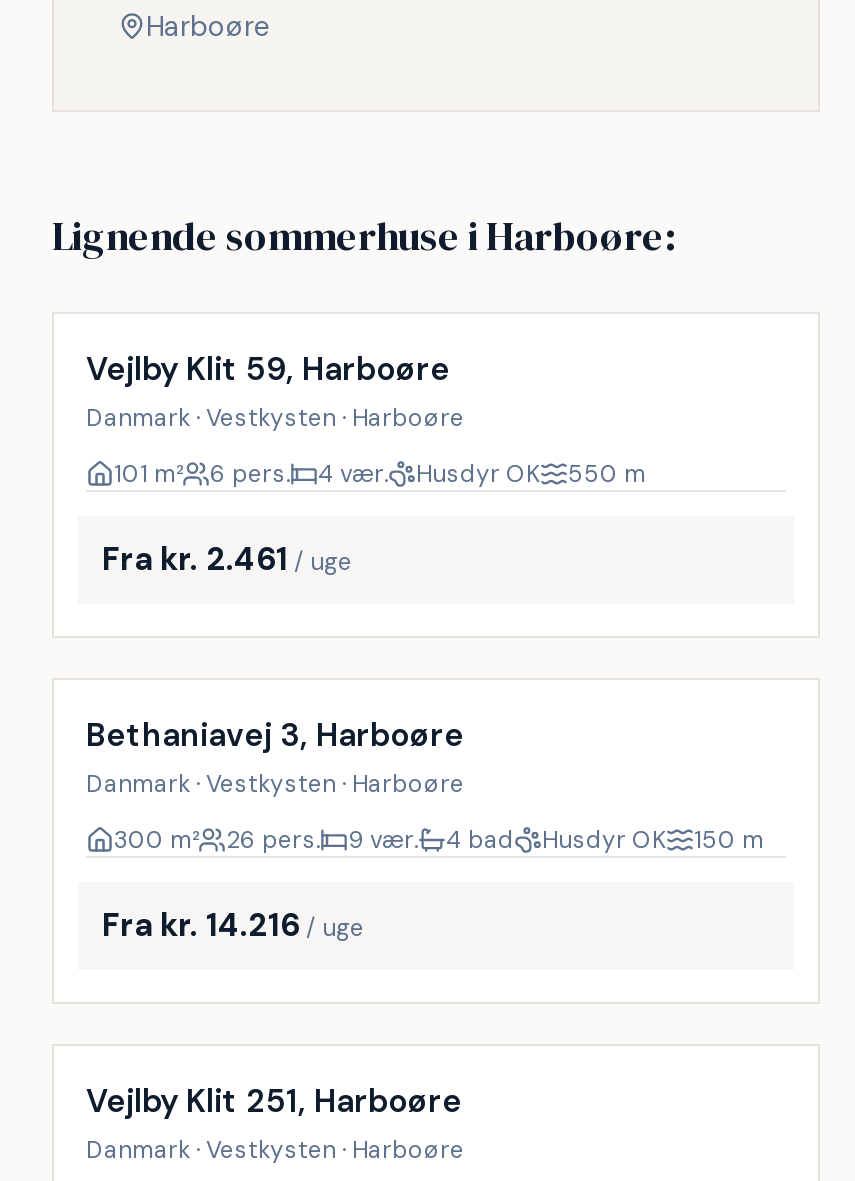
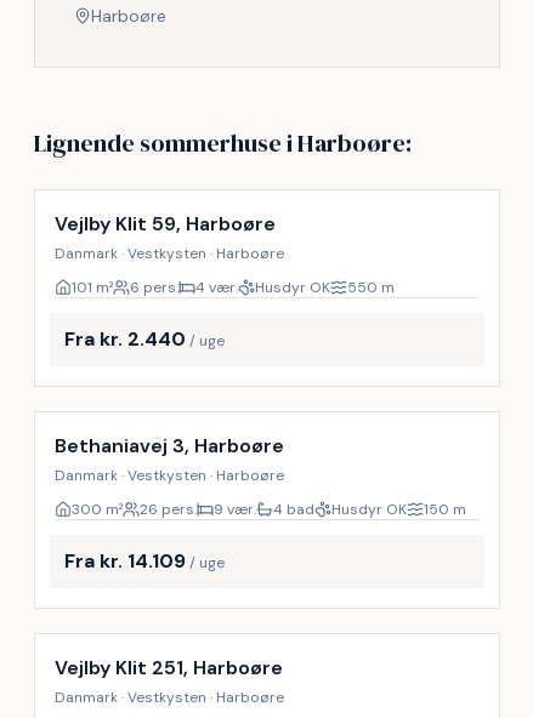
[102,538,352,580] Fra kr. 2.461 / uge -> [64,326,225,352] Fra kr. 2.440 / uge
[102,904,364,946] Fra kr. 14.216 / uge -> [64,548,225,574] Fra kr. 14.109 / uge

